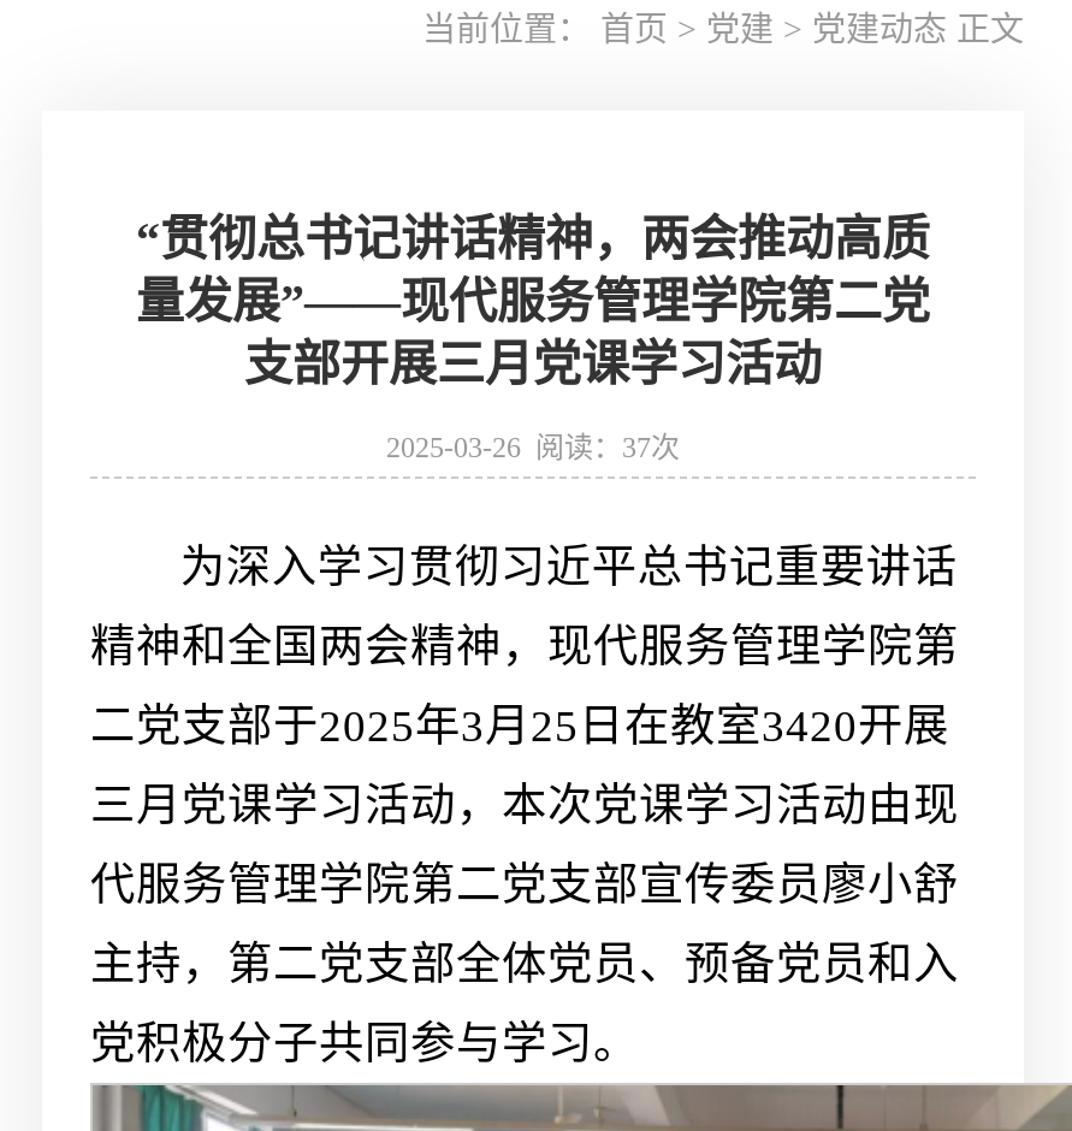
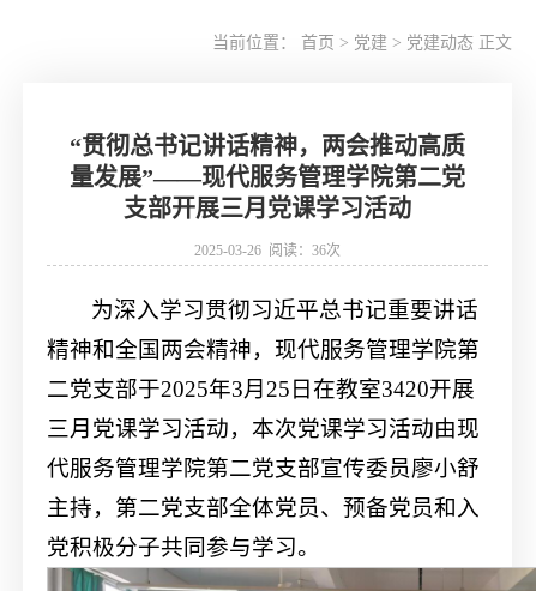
[386,431,680,464] 2025-03-26 阅读：37次 -> [194,242,341,259] 2025-03-26 阅读：36次

